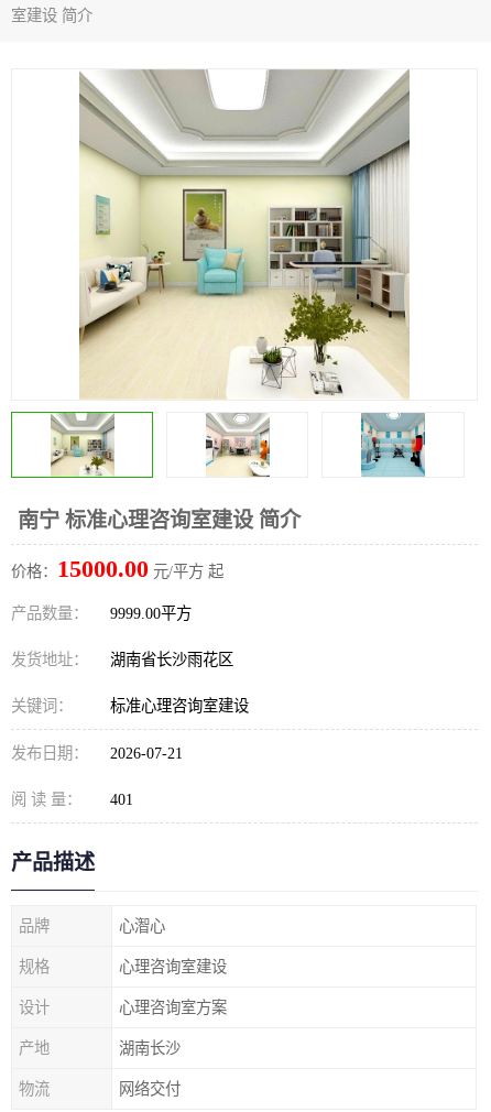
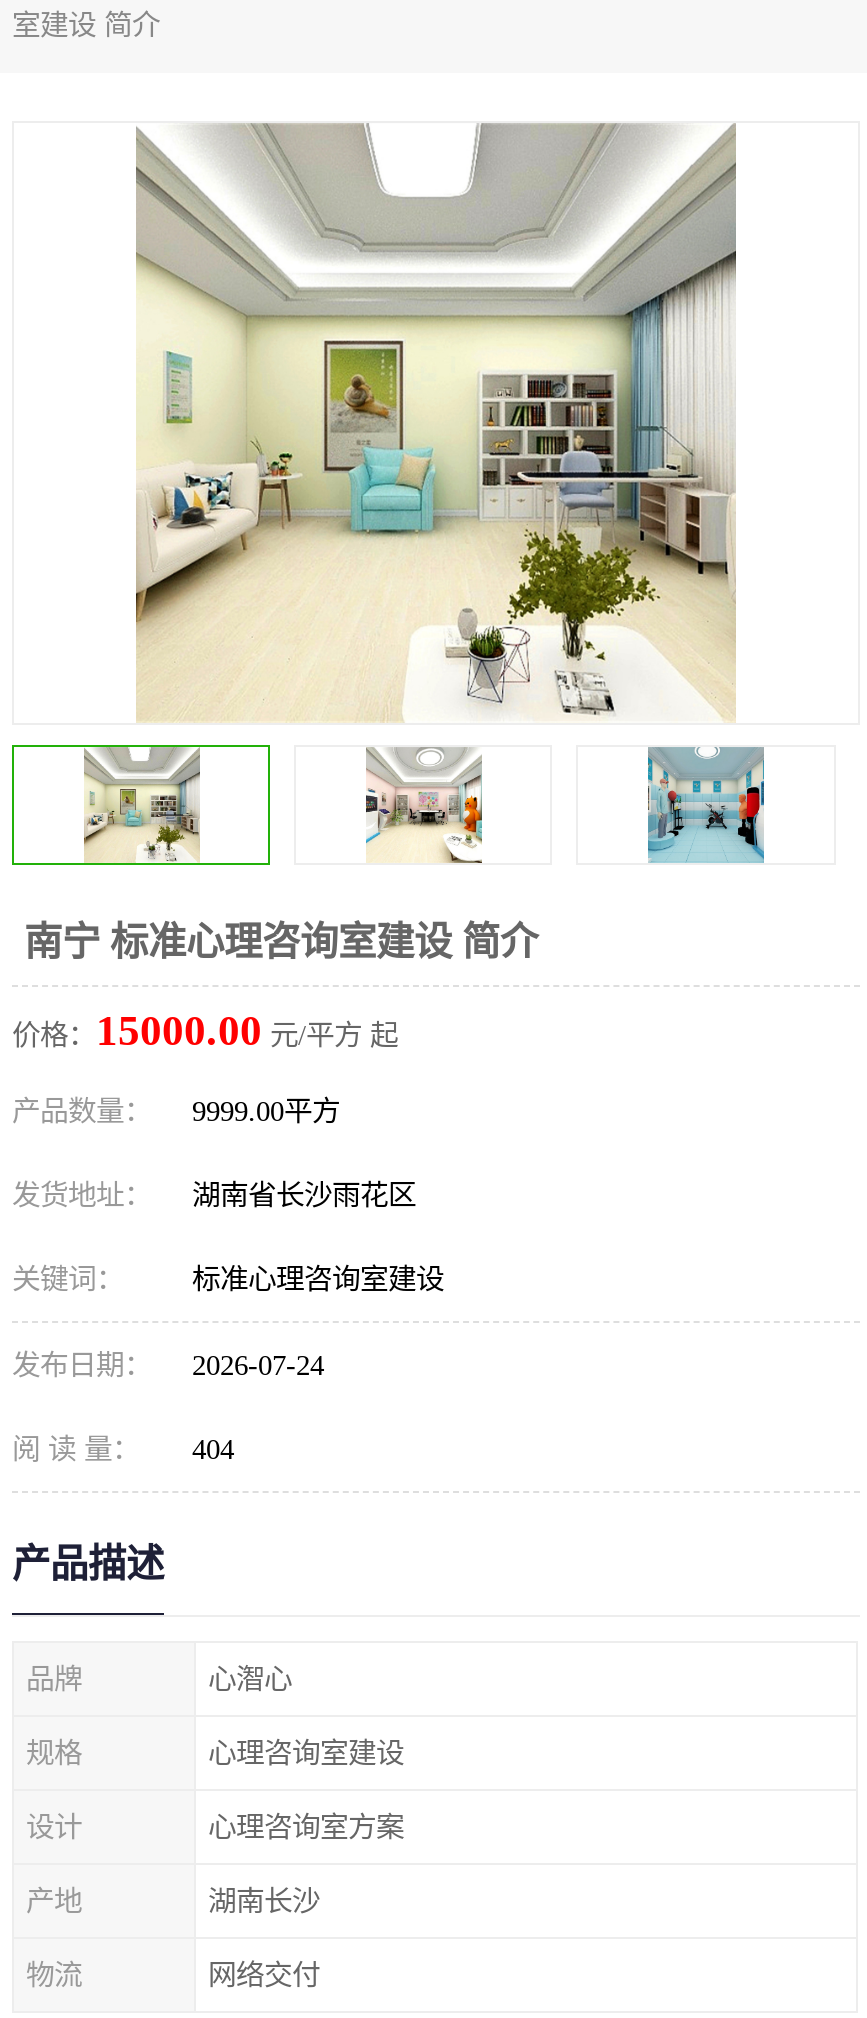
[11,744,183,762] 发布日期： 2026-07-21 -> [12,1349,324,1381] 发布日期： 2026-07-24
[11,791,133,808] 阅 读 量： 401 -> [12,1433,234,1465] 阅 读 量： 404

